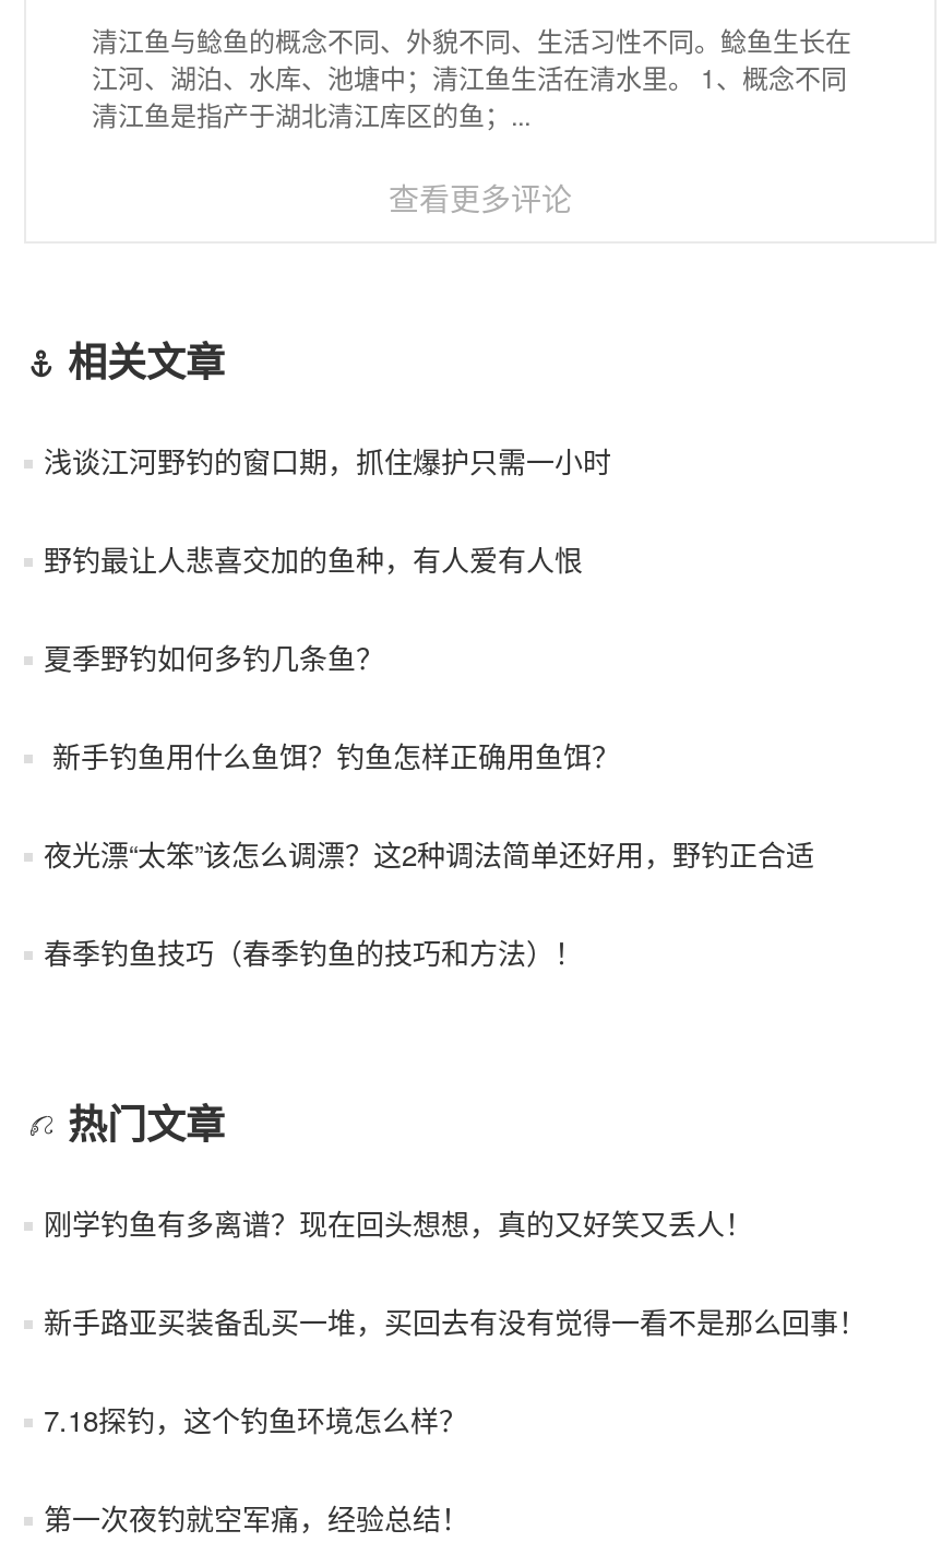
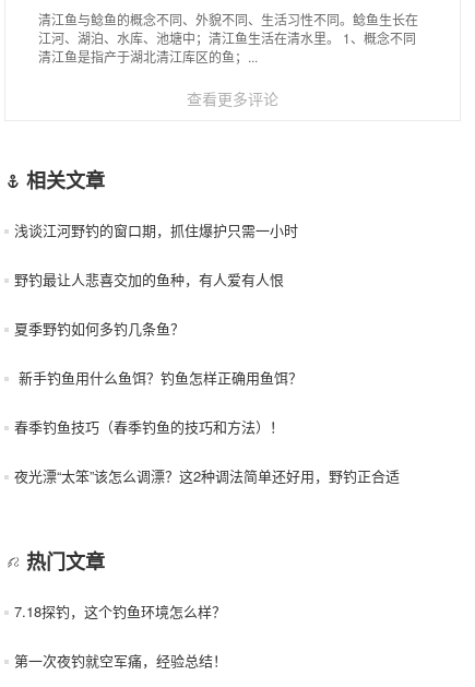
moved [44,833,814,875] -> [14,465,400,486]: 夜光漂“太笨”该怎么调漂？这2种调法简单还好用，野钓正合适
[44,1202,867,1342] 刚学钓鱼有多离谱？现在回头想想，真的又好笑又丢人！ | 新手路亚买装备乱买一堆，买回去有没有觉得一看不是那么回事！ -> none

